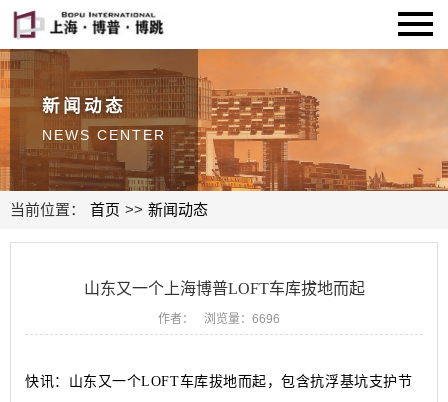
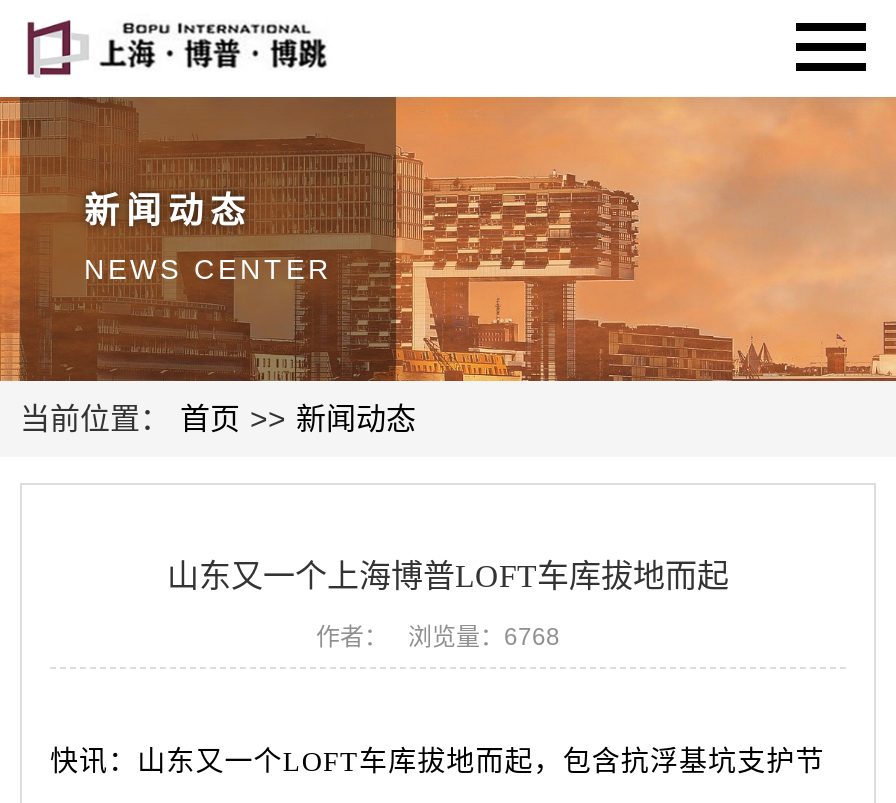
[158,312,280,326] 作者： 浏览量：6696 -> [316,624,560,652] 作者： 浏览量：6768

